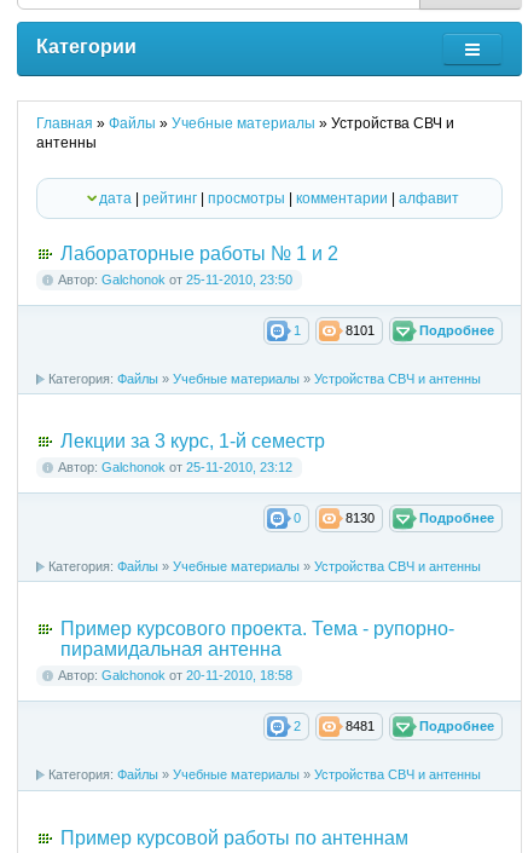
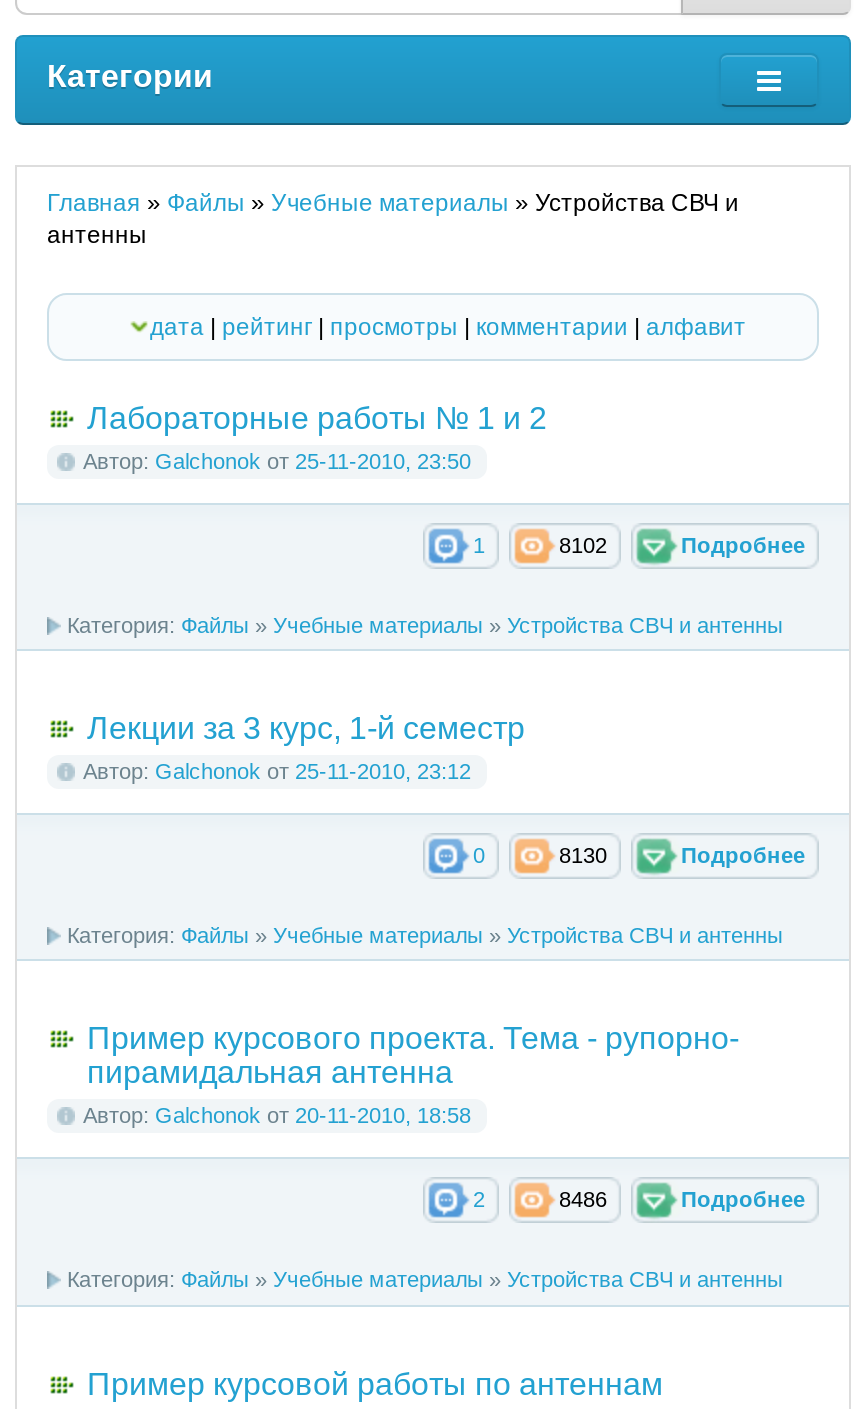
[346,323,375,337] 8101 -> [559,532,607,556] 8102
[346,719,375,733] 8481 -> [559,1187,607,1211] 8486

